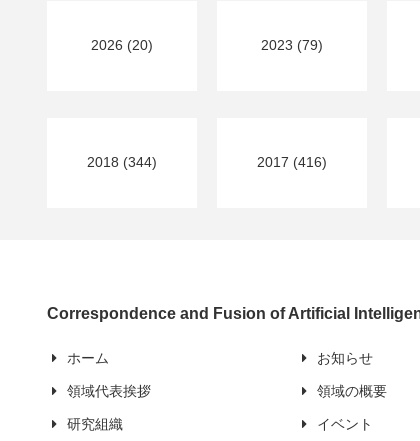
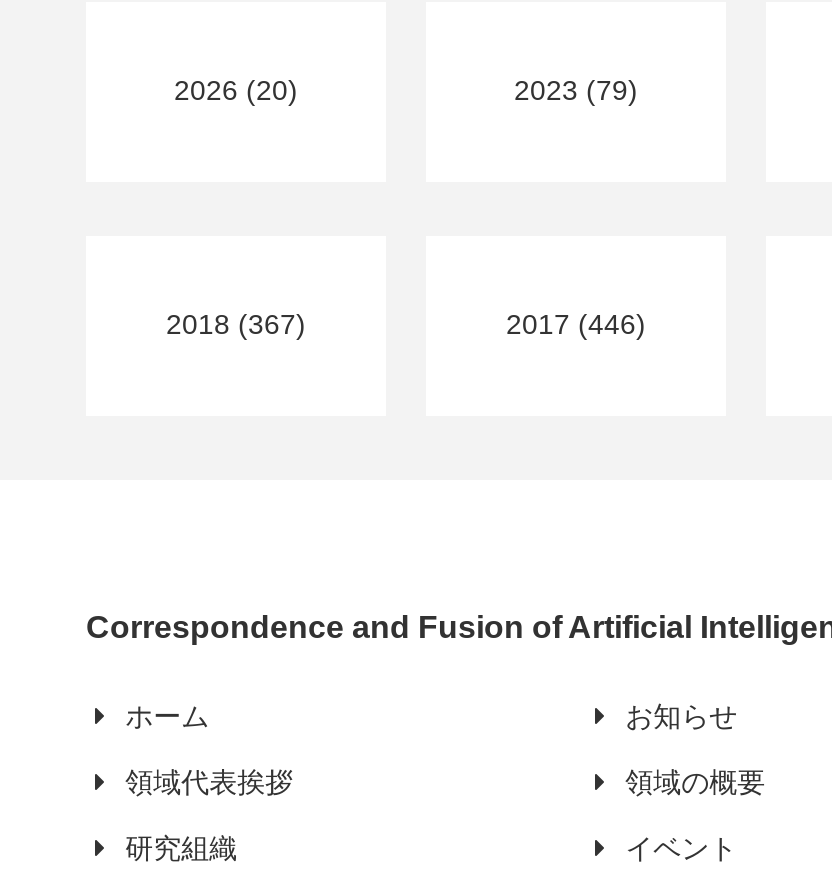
[87,154,157,170] 2018 (344) -> [166,308,306,340] 2018 (367)
[257,154,327,170] 2017 (416) -> [506,308,646,340] 2017 (446)

